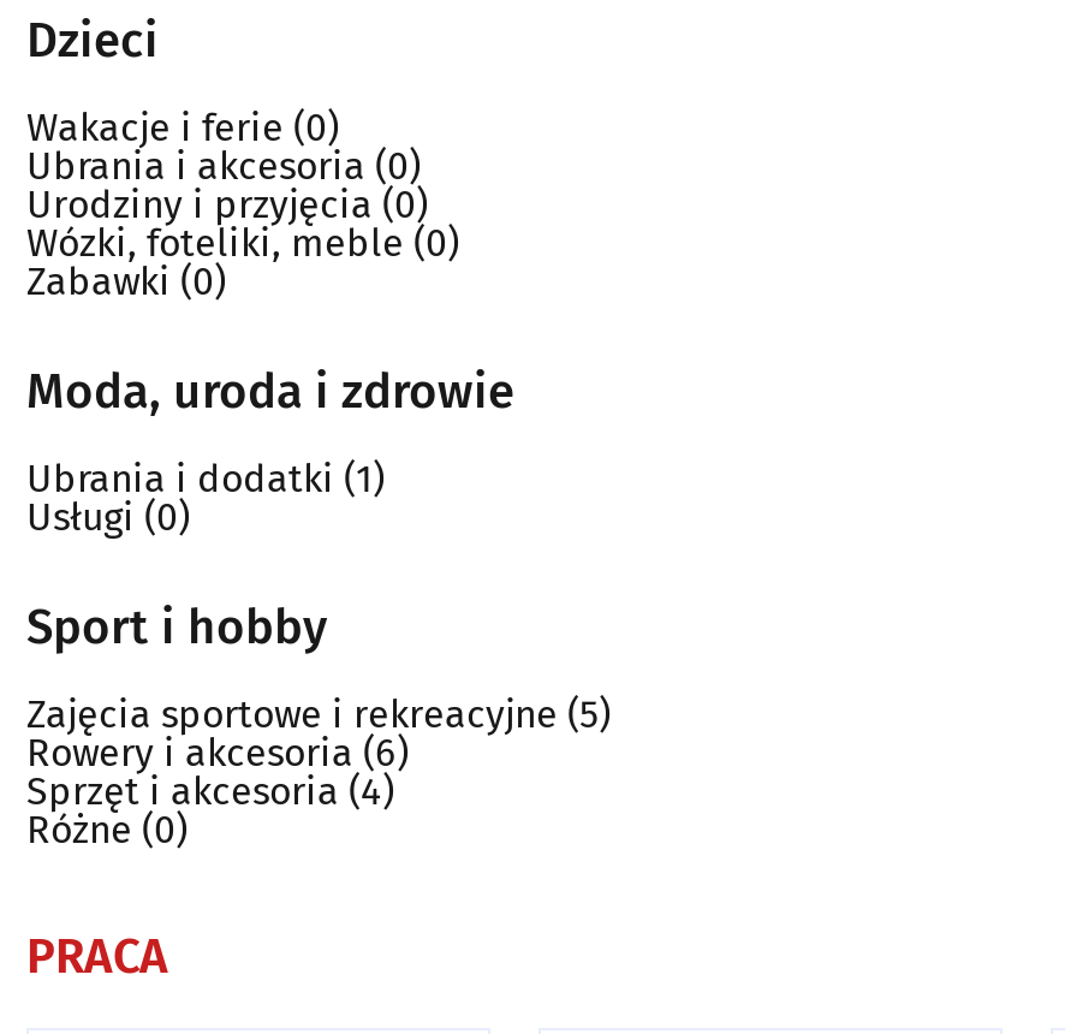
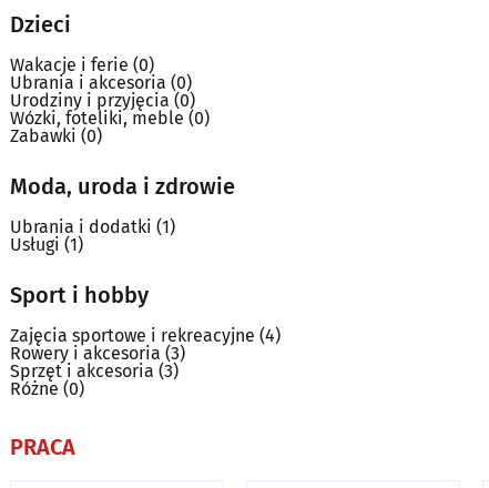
[26,496,190,542] Usługi (0) -> [10,234,83,255] Usługi (1)
[26,693,611,739] Zajęcia sportowe i rekreacyjne (5) -> [10,325,281,346] Zajęcia sportowe i rekreacyjne (4)
[26,731,409,777] Rowery i akcesoria (6) -> [10,342,185,363] Rowery i akcesoria (3)
[26,770,394,816] Sprzęt i akcesoria (4) -> [10,360,179,381] Sprzęt i akcesoria (3)

